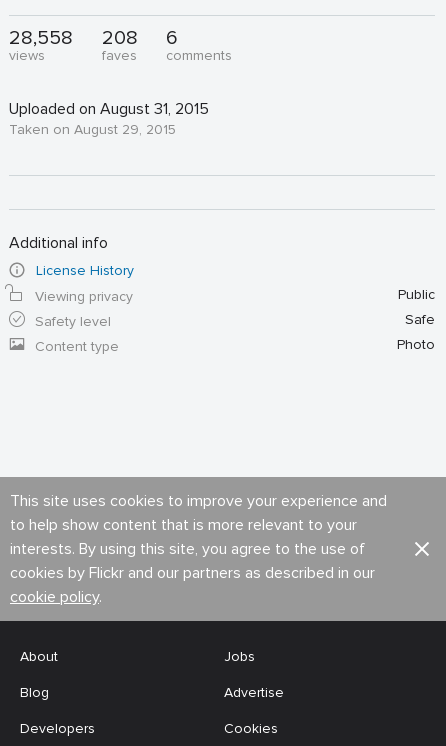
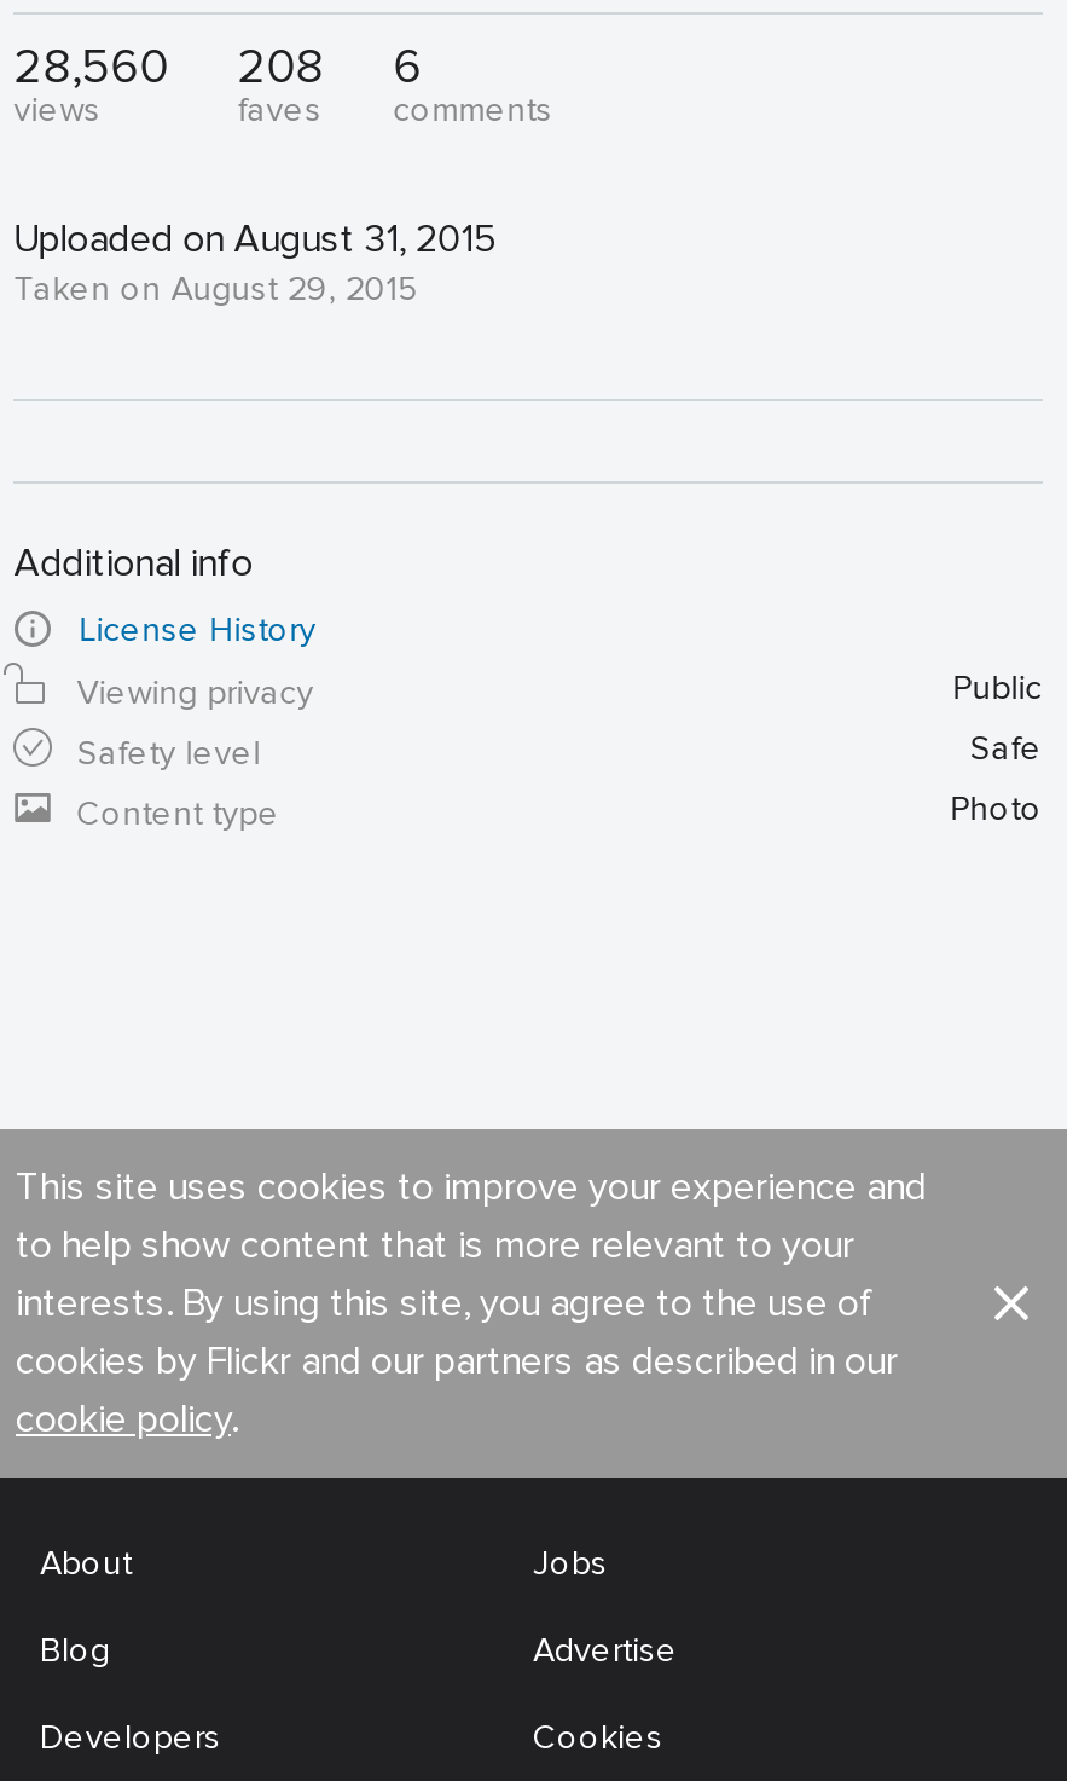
[9,26,178,50] 28,558 208 6 -> [14,39,422,97] 28,560 208 6

